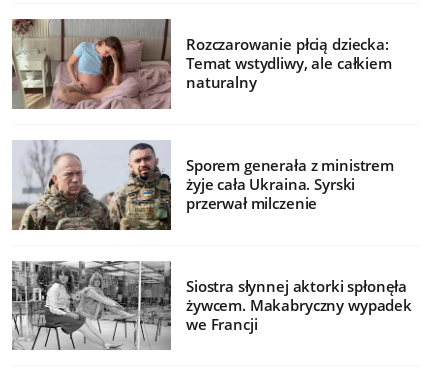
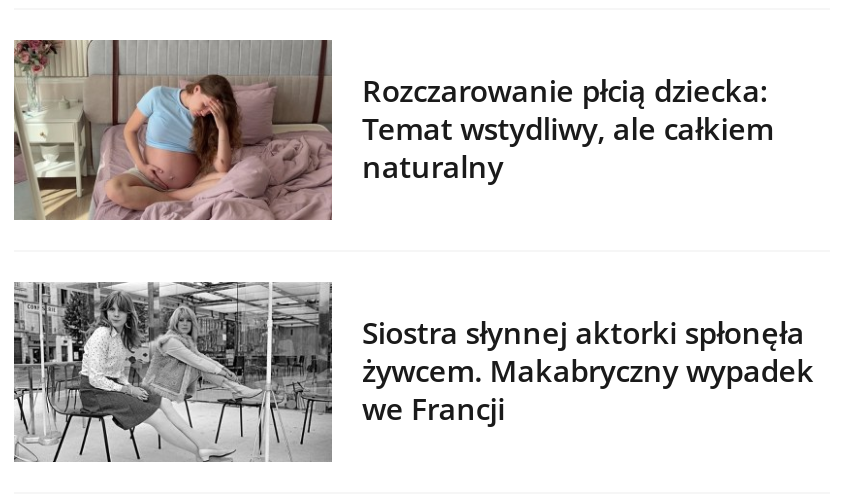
[12,141,394,230] [image] | Sporem generała z ministrem | żyje cała Ukraina. Syrski | przerwał milczenie -> none

